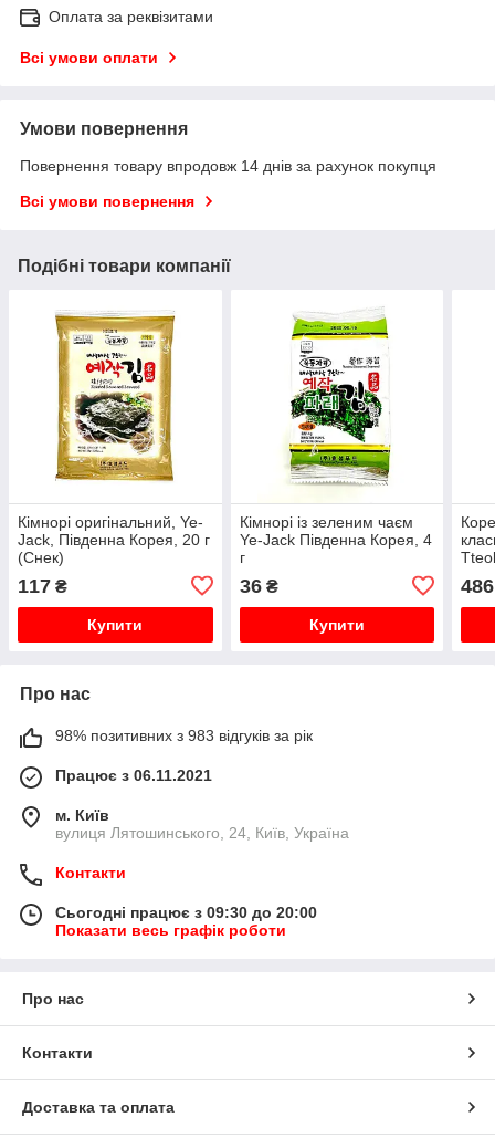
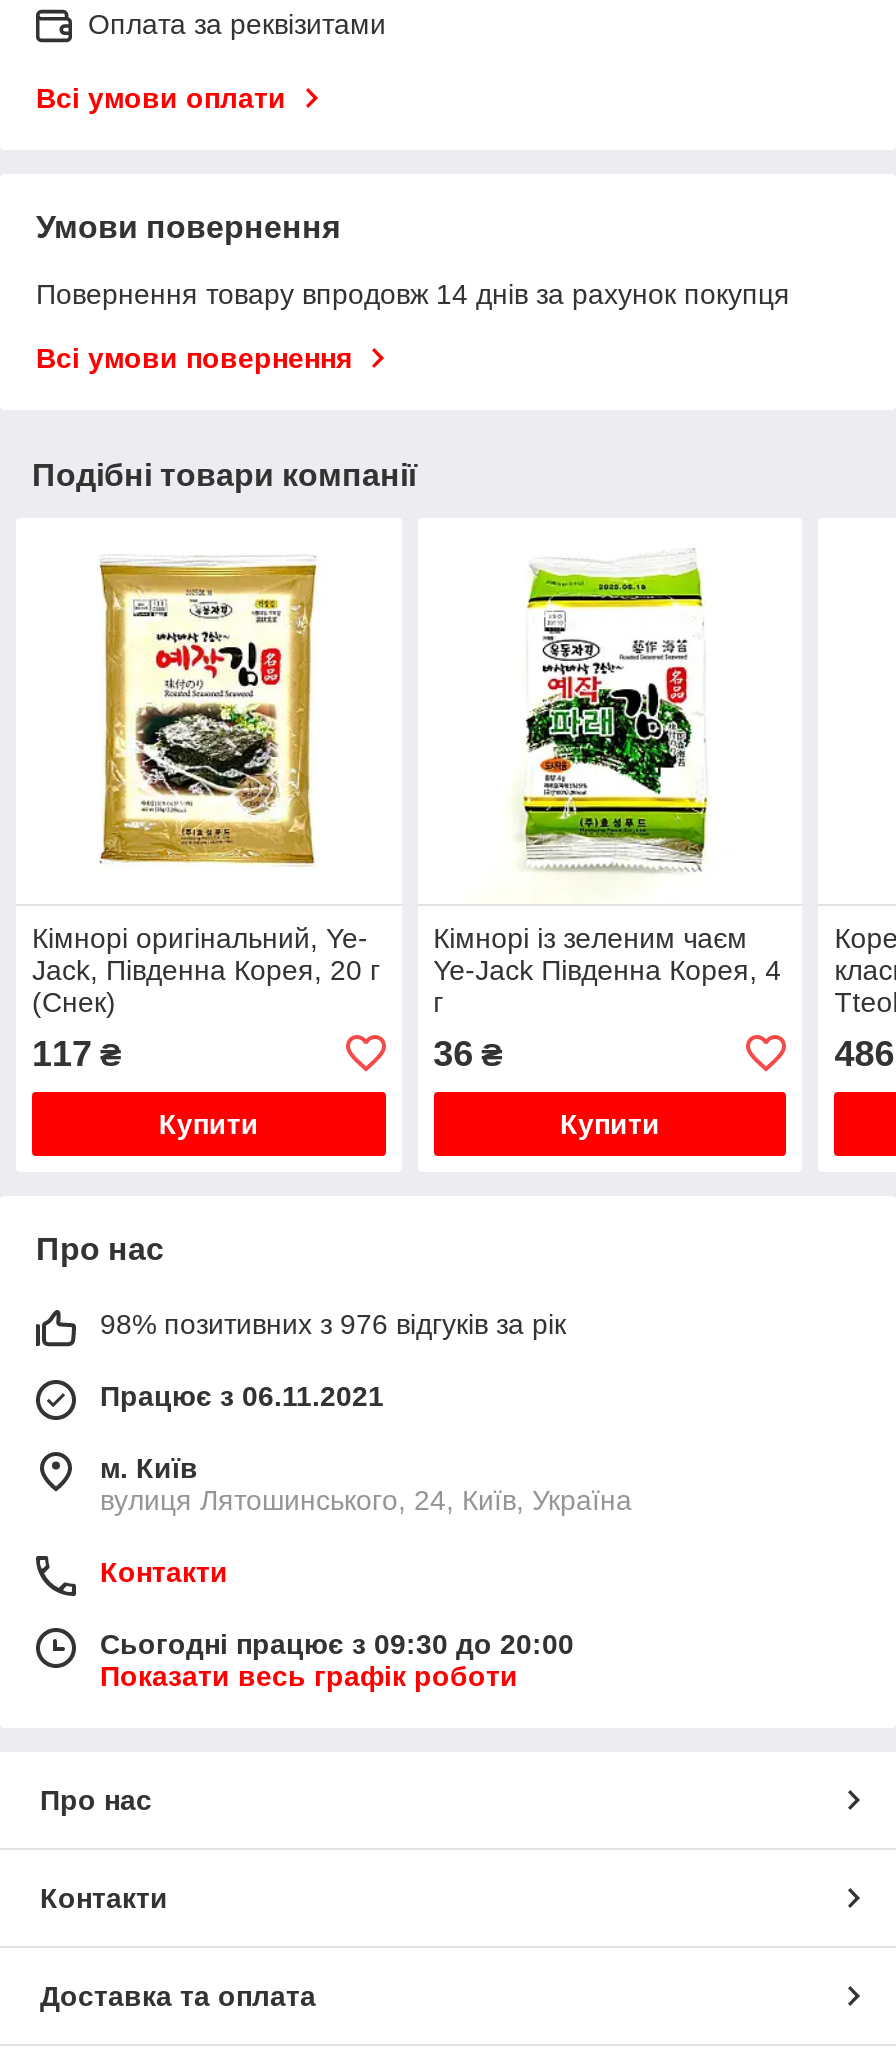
[55,726,313,744] 98% позитивних з 983 відгуків за рік -> [100,1308,566,1340] 98% позитивних з 976 відгуків за рік

